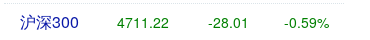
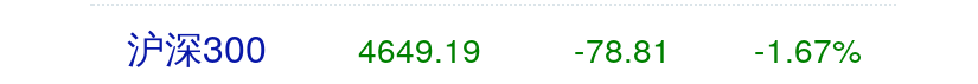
[117,12,169,32] 4711.22 -> [358,24,481,72] 4649.19
[208,12,249,32] -28.01 -> [574,24,671,72] -78.81
[284,12,329,32] -0.59% -> [754,24,861,72] -1.67%

